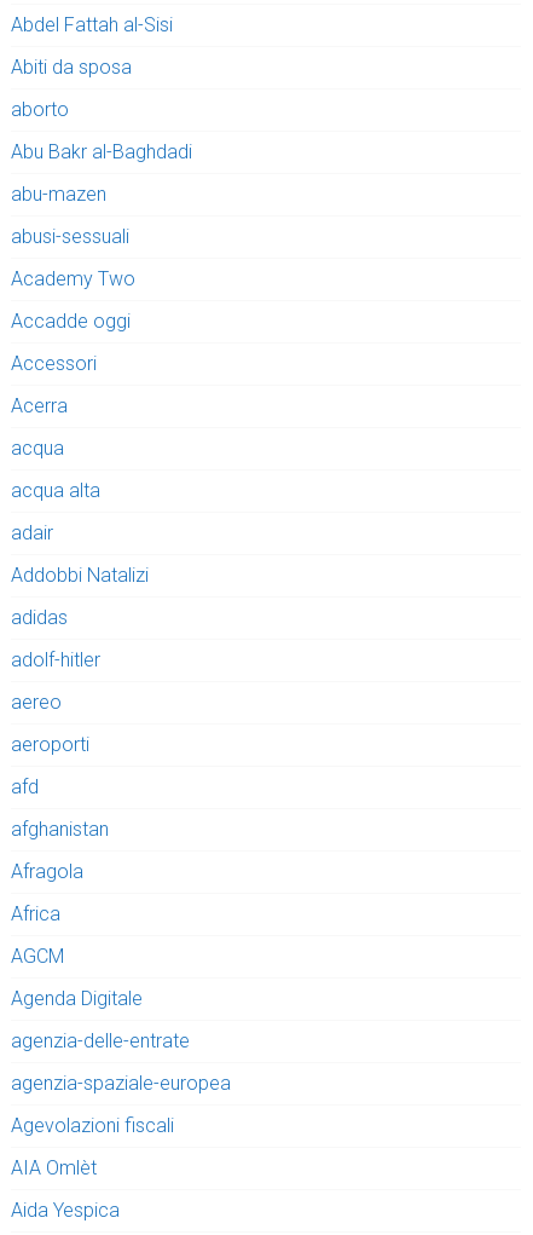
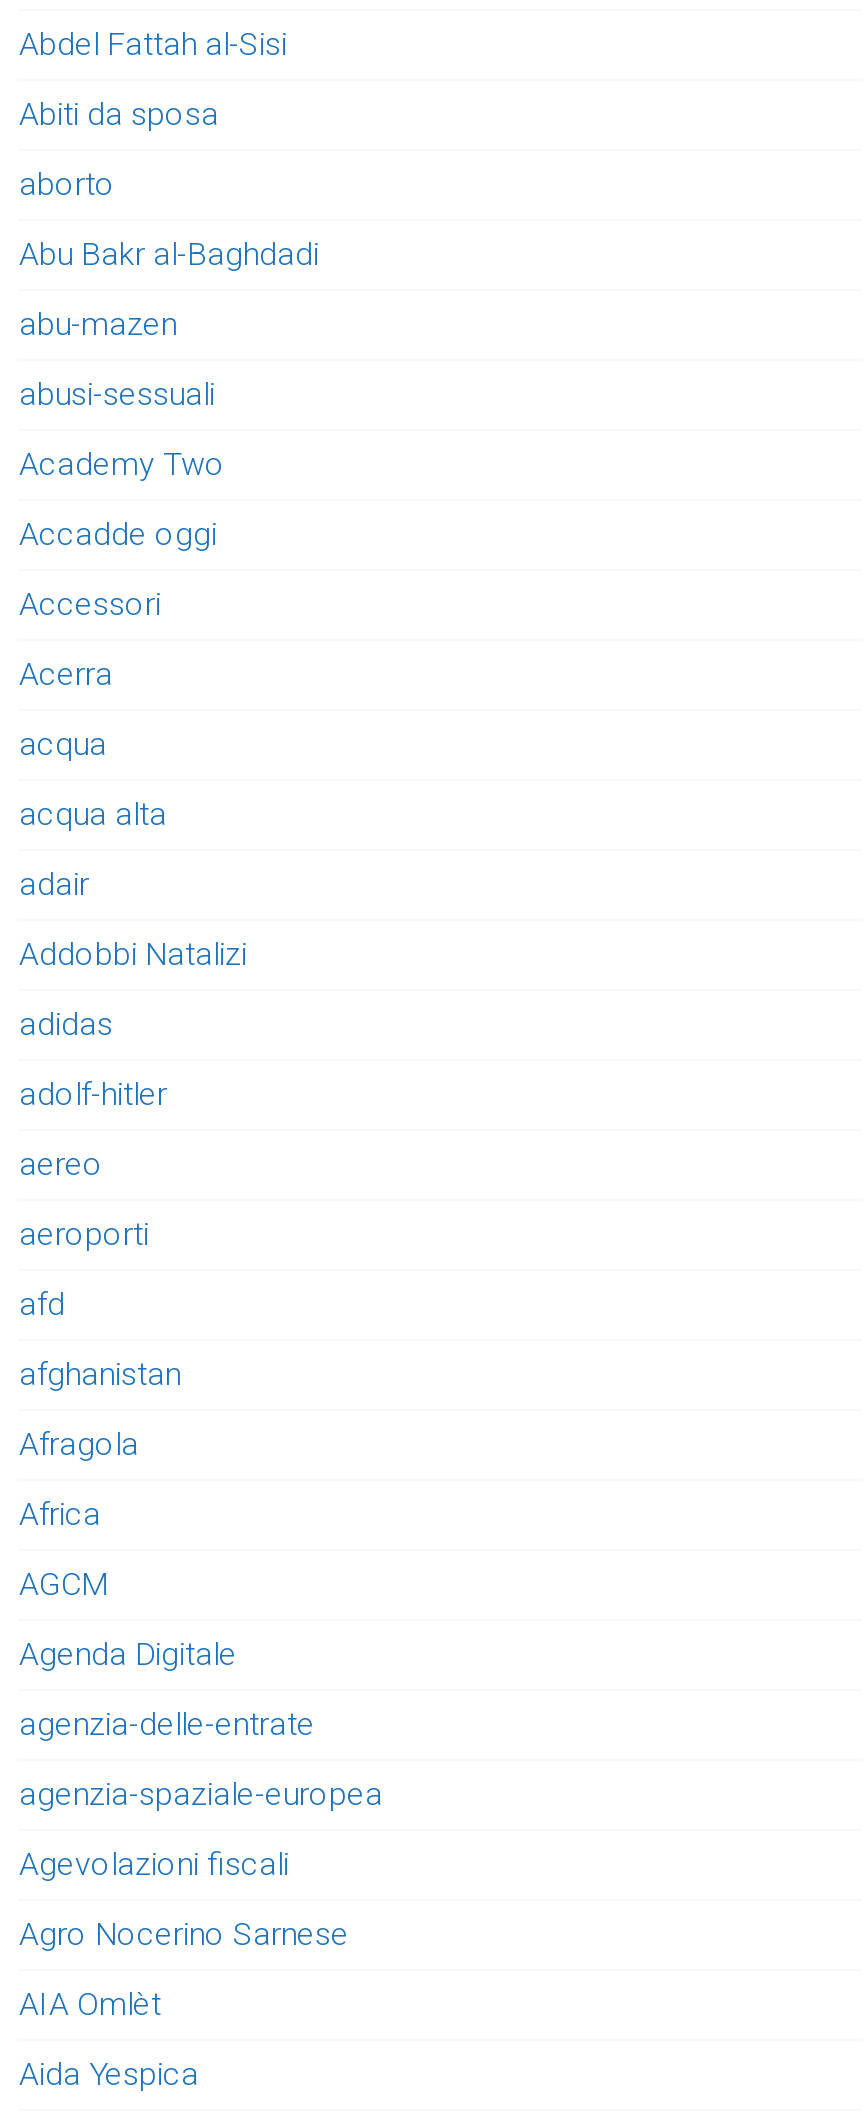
none -> [19,1914,349,1952] Agro Nocerino Sarnese

